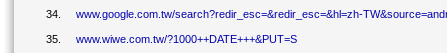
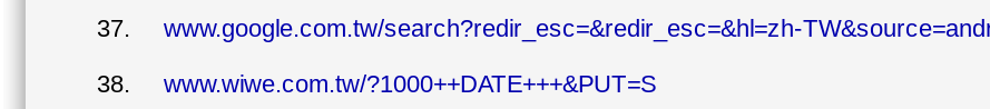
[46,8,61,20] 34. -> [97,14,130,41] 37.
[46,33,297,45] 35. www.wiwe.com.tw/?1000++DATE+++&PUT=S -> [97,70,656,97] 38. www.wiwe.com.tw/?1000++DATE+++&PUT=S

